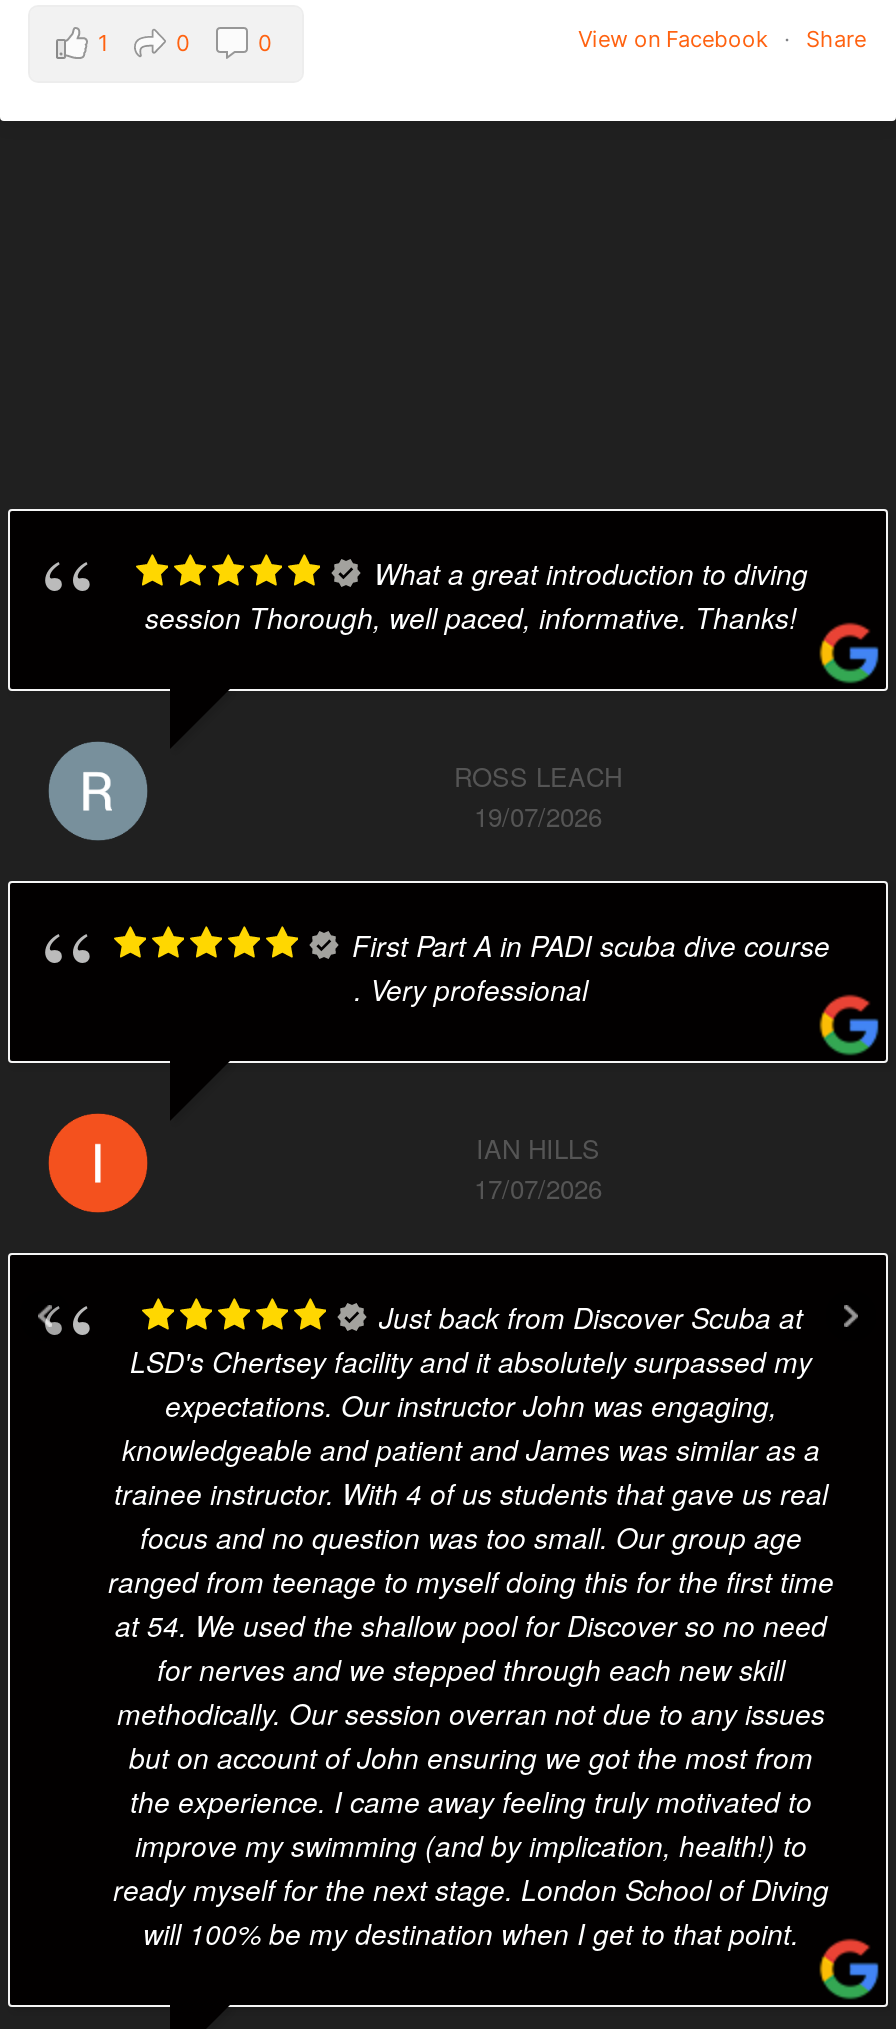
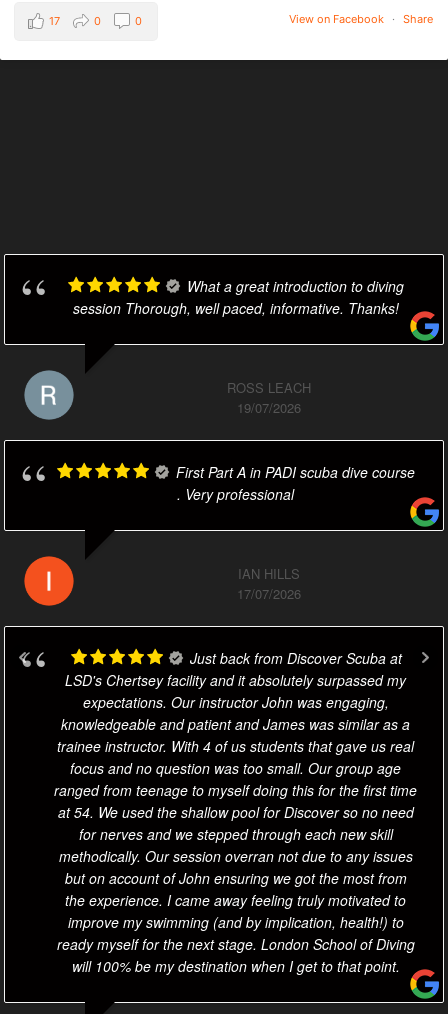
[98,29,108,57] 1 -> [49,14,60,28] 17

